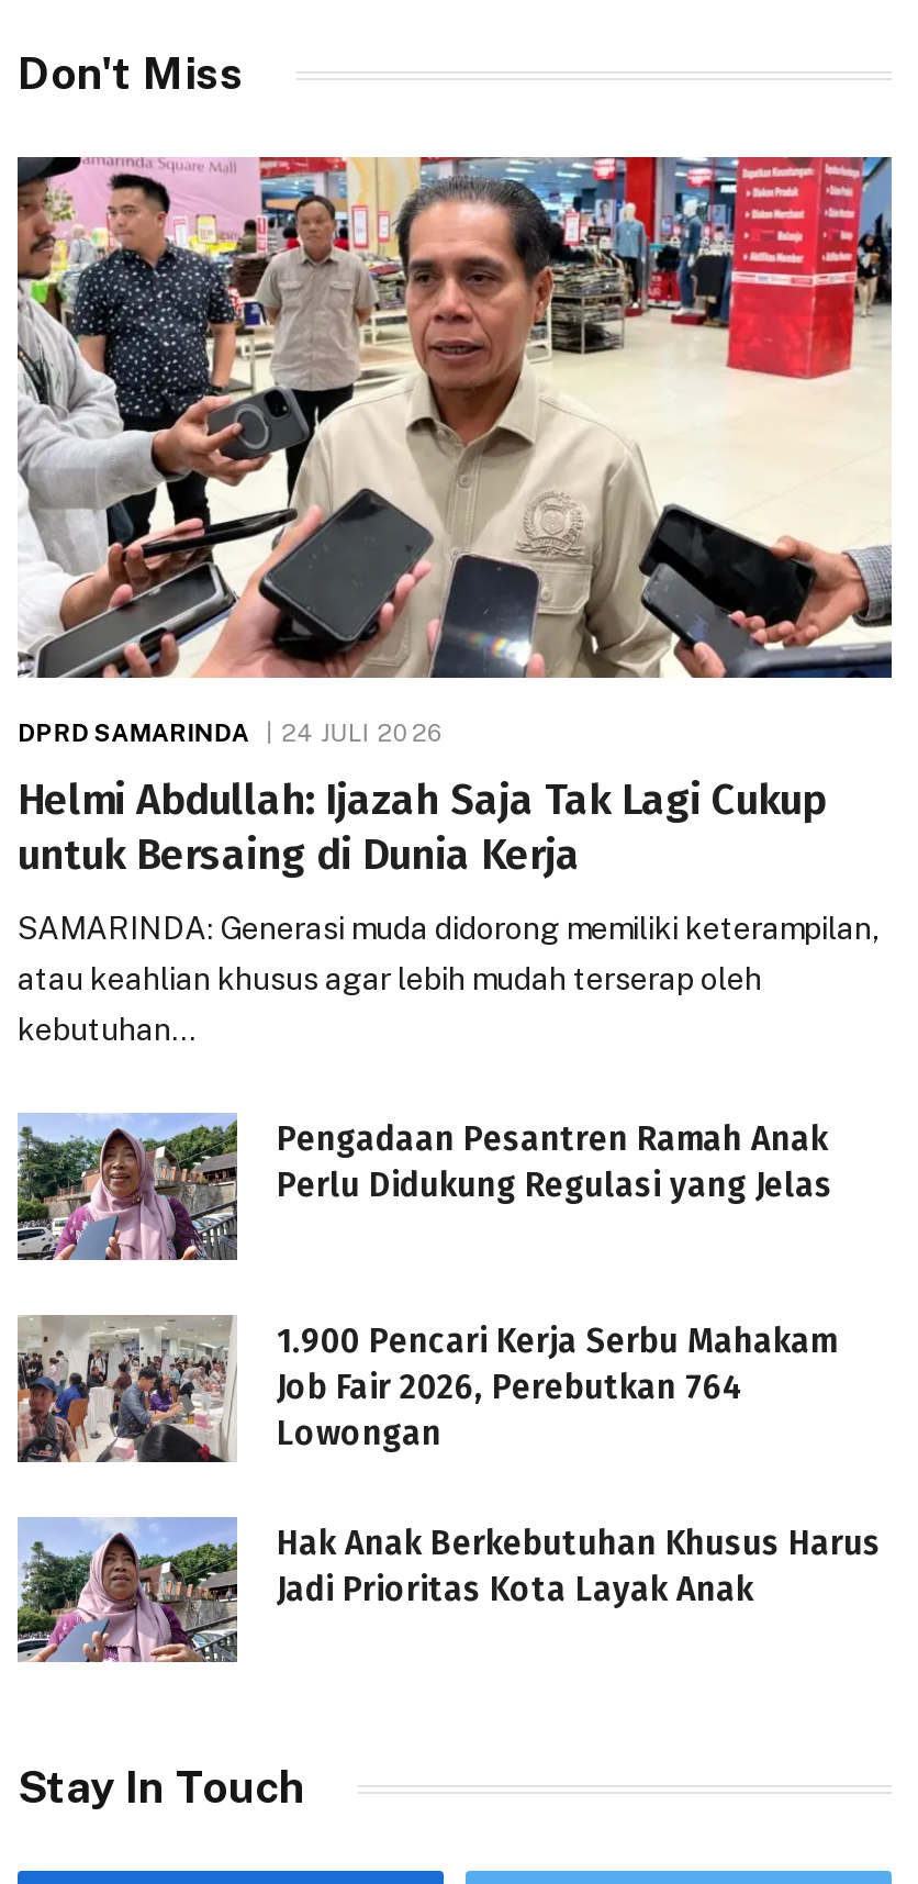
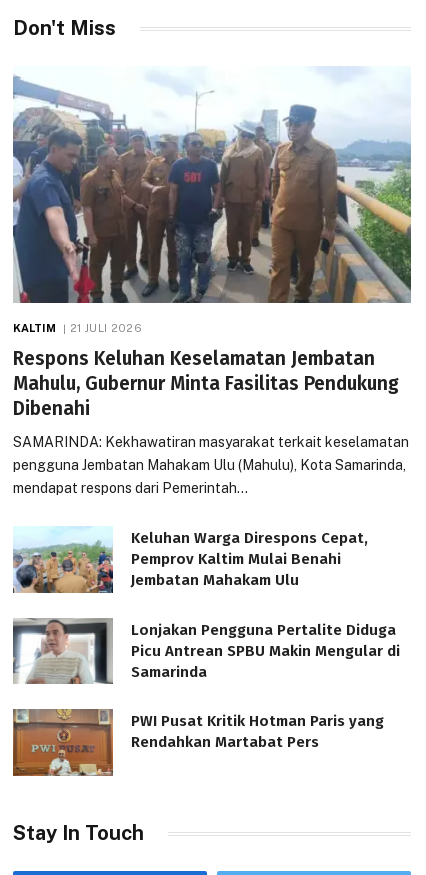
[15,154,894,747] [image] | DPRD SAMARINDA | 24 JULI 2026 -> [12,66,412,334] [image] | KALTIM | 21 JULI 2026
[18,776,826,881] Helmi Abdullah: Ijazah Saja Tak Lagi Cukup | untuk Bersaing di Dunia Kerja -> [13,347,399,420] Respons Keluhan Keselamatan Jembatan | Mahulu, Gubernur Minta Fasilitas Pendukung | Dibenahi
[18,912,878,1048] SAMARINDA: Generasi muda didorong memiliki keterampilan, | atau keahlian khusus agar lebih mudah terserap oleh | kebutuhan… -> [13,434,409,496] SAMARINDA: Kekhawatiran masyarakat terkait keselamatan | pengguna Jembatan Mahakam Ulu (Mahulu), Kota Samarinda, | mendapat respons dari Pemerintah…
[15,1121,832,1261] [image] | Pengadaan Pesantren Ramah Anak | Perlu Didukung Regulasi yang Jelas -> [13,526,368,593] [image] | Keluhan Warga Direspons Cepat, | Pemprov Kaltim Mulai Benahi | Jembatan Mahakam Ulu
[18,1316,837,1465] [image] | 1.900 Pencari Kerja Serbu Mahakam | Job Fair 2026, Perebutkan 764 | Lowongan -> [12,619,400,684] [image] | Lonjakan Pengguna Pertalite Diduga | Picu Antrean SPBU Makin Mengular di | Samarinda
[18,1516,881,1663] [image] | Hak Anak Berkebutuhan Khusus Harus | Jadi Prioritas Kota Layak Anak -> [12,708,384,777] [image] | PWI Pusat Kritik Hotman Paris yang | Rendahkan Martabat Pers

